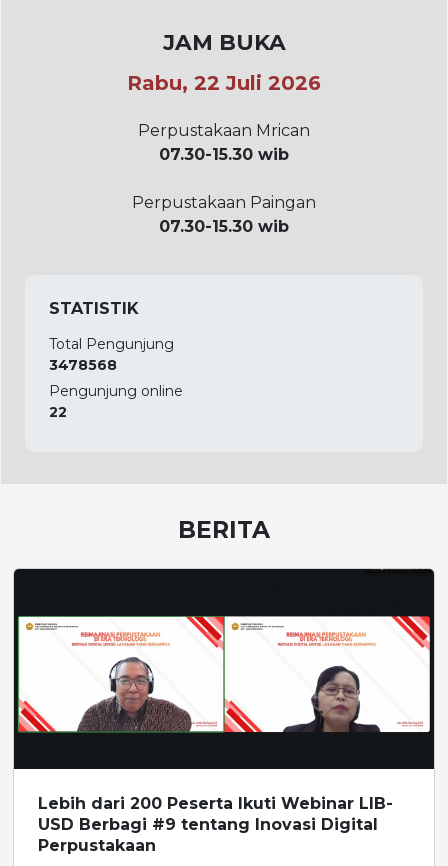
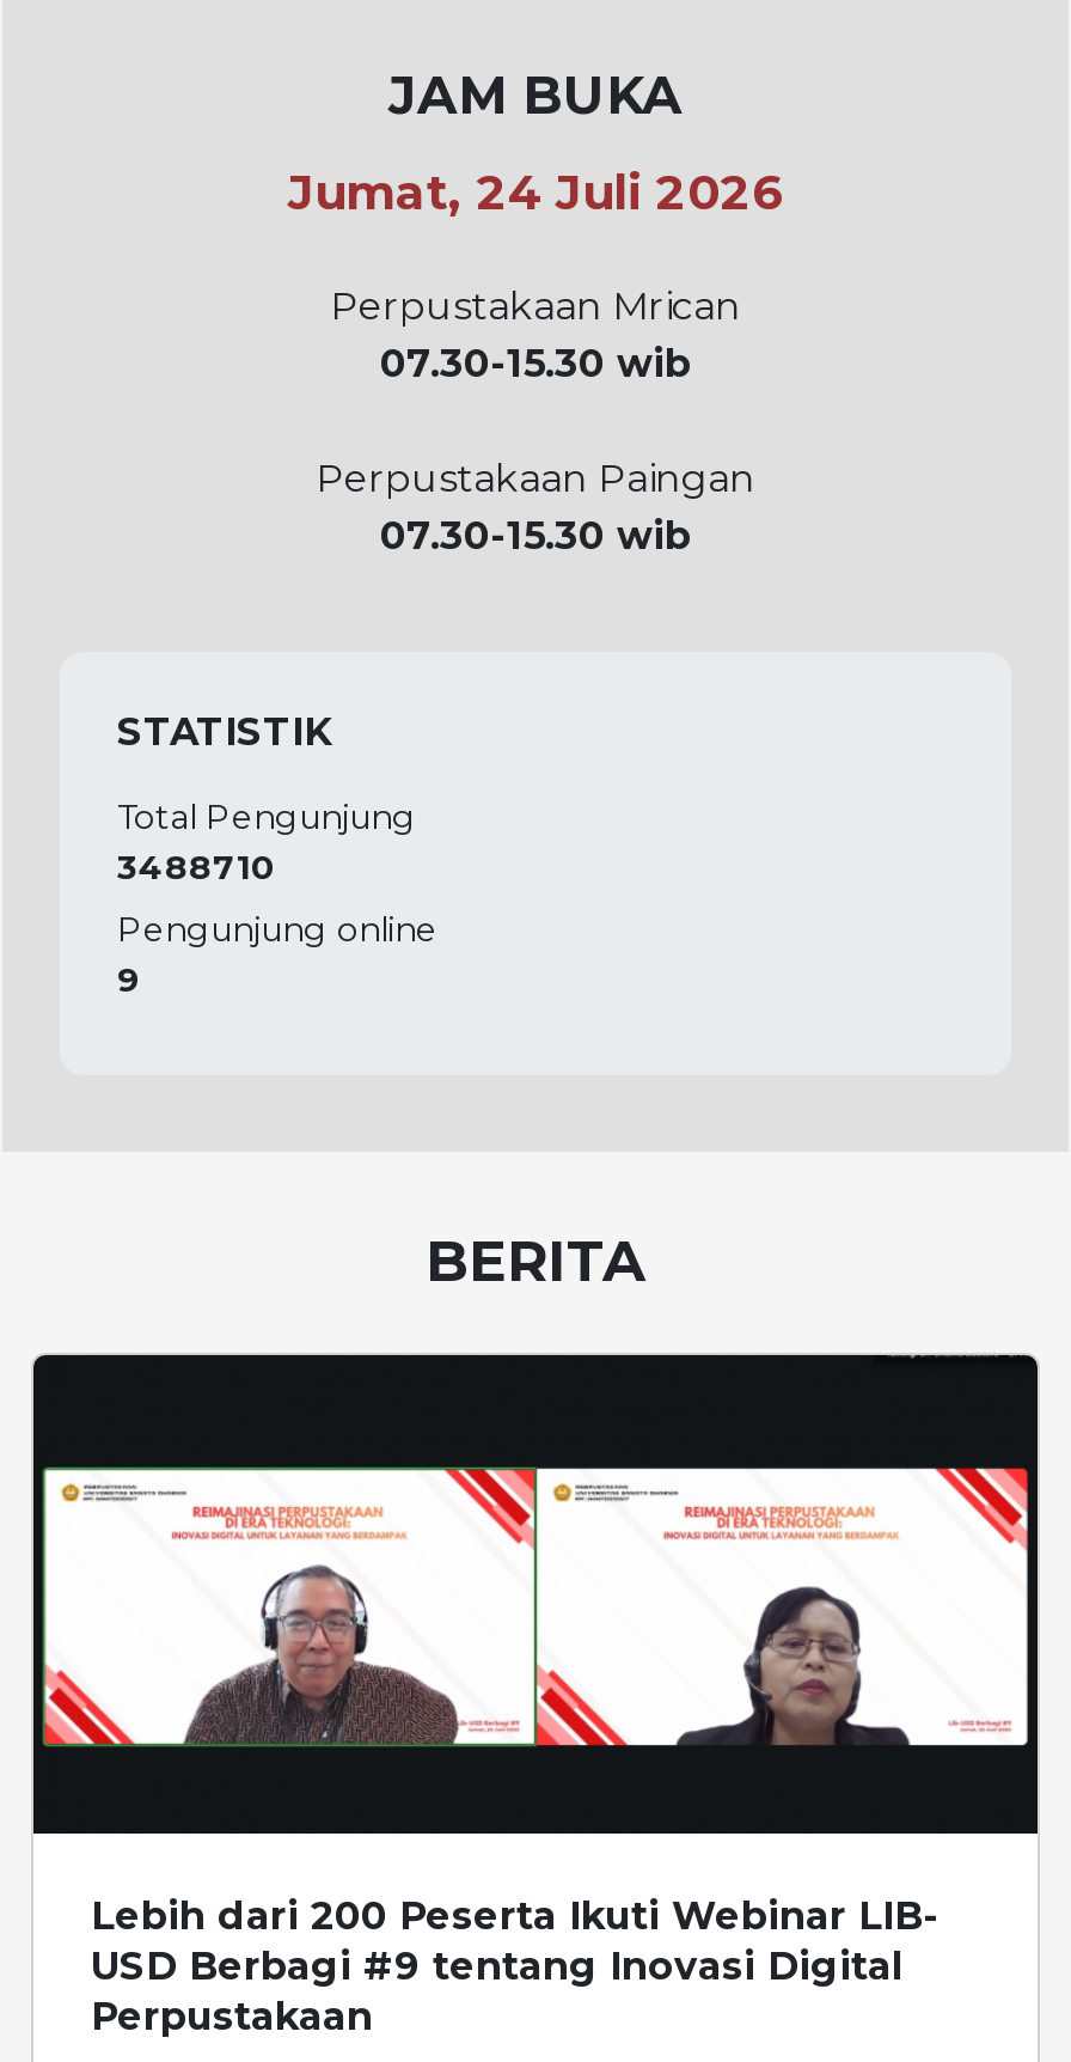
[127,71,321,95] Rabu, 22 Juli 2026 -> [288,165,783,222] Jumat, 24 Juli 2026
[49,356,117,374] 3478568 -> [117,846,275,889] 3488710
[49,403,67,421] 22 -> [117,959,141,1002] 9

